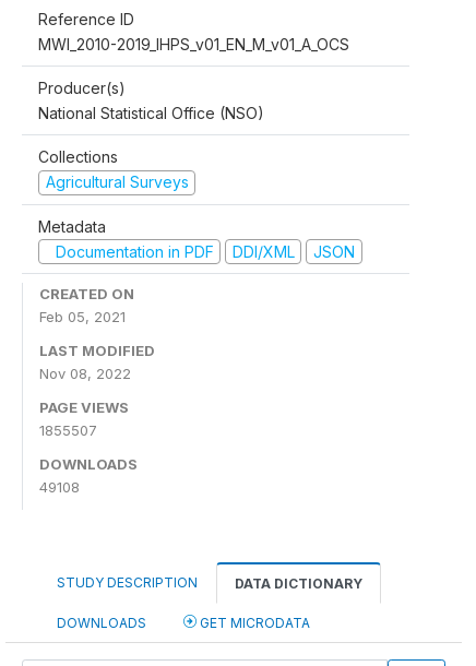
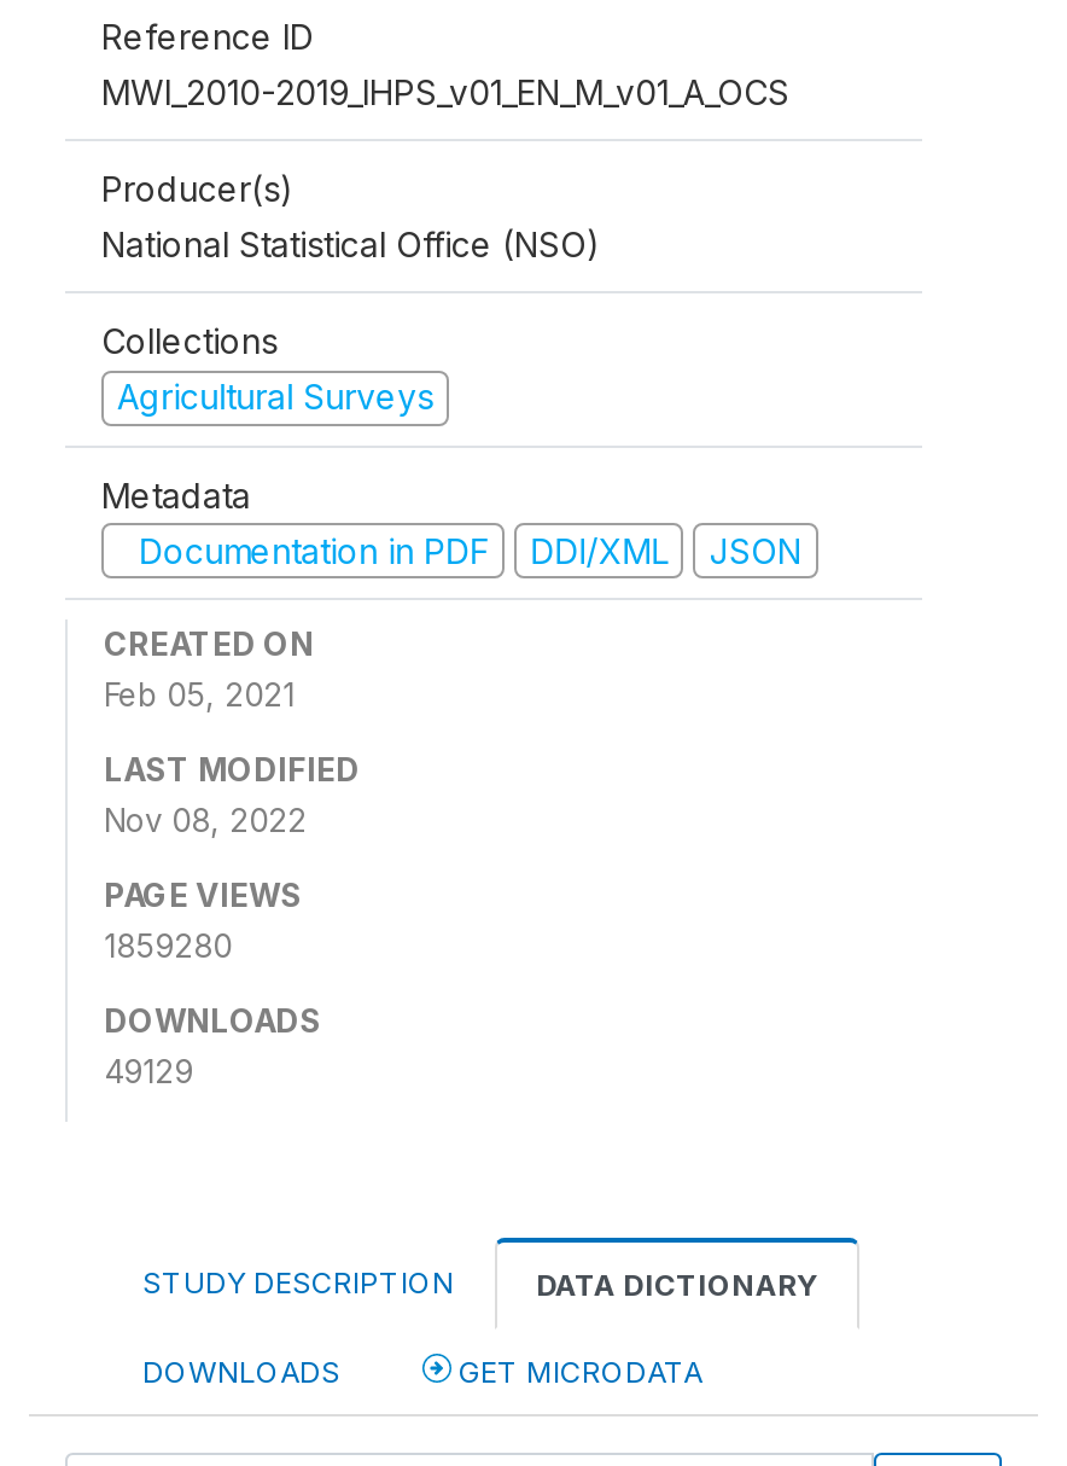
[39,421,97,439] 1855507 -> [104,926,232,965] 1859280
[39,478,80,496] 49108 -> [104,1052,193,1090] 49129

